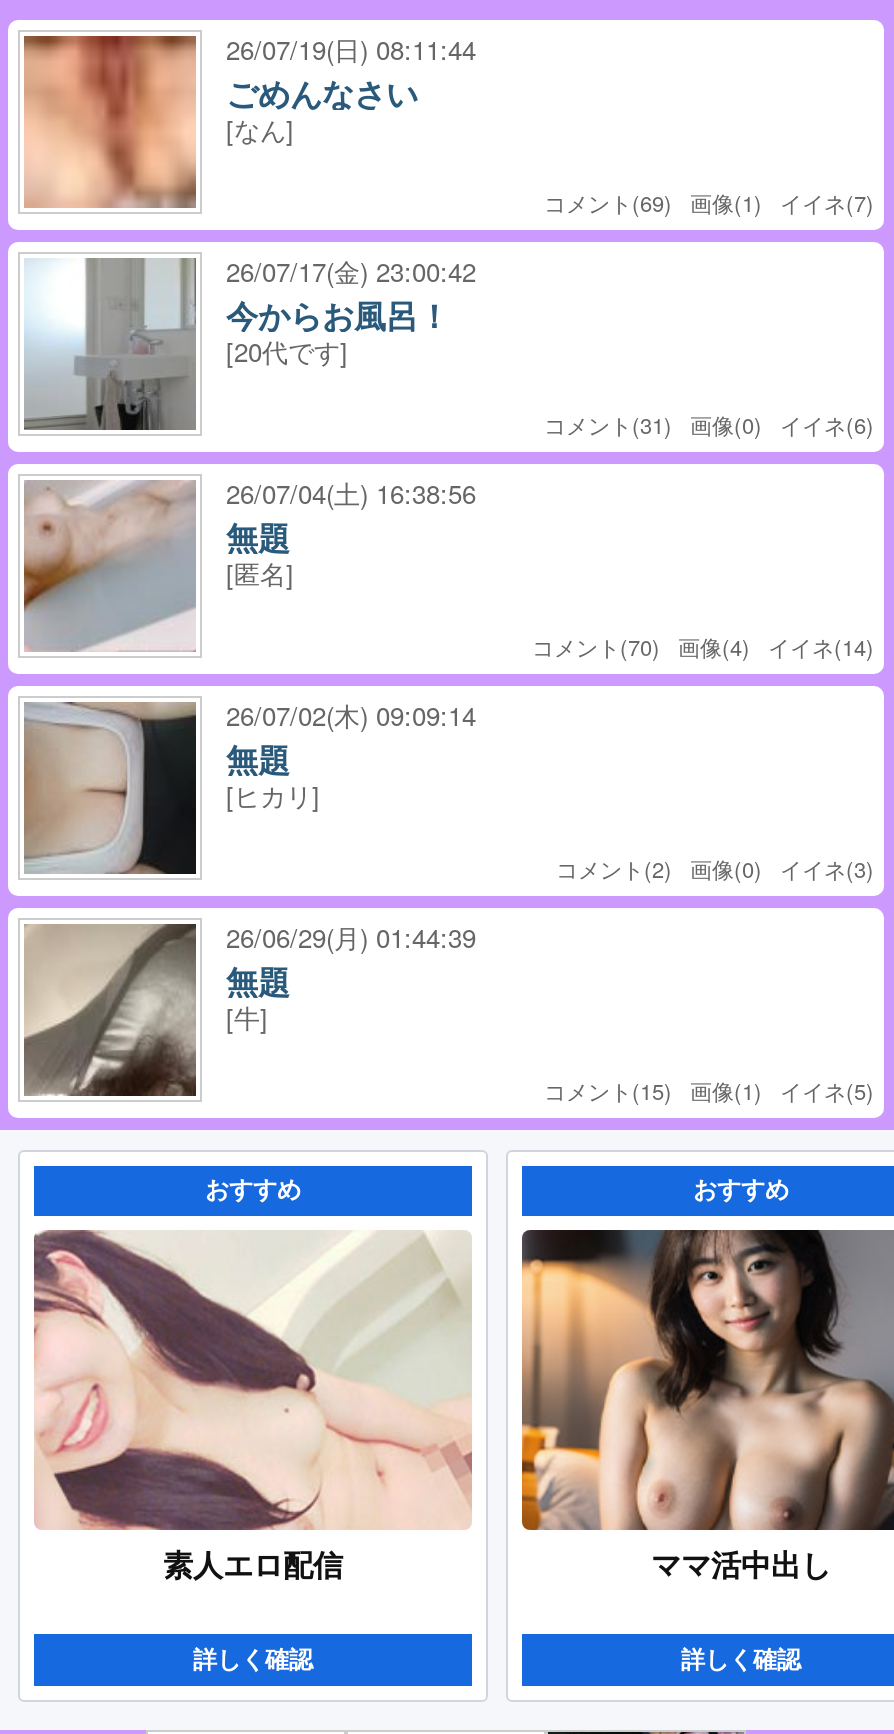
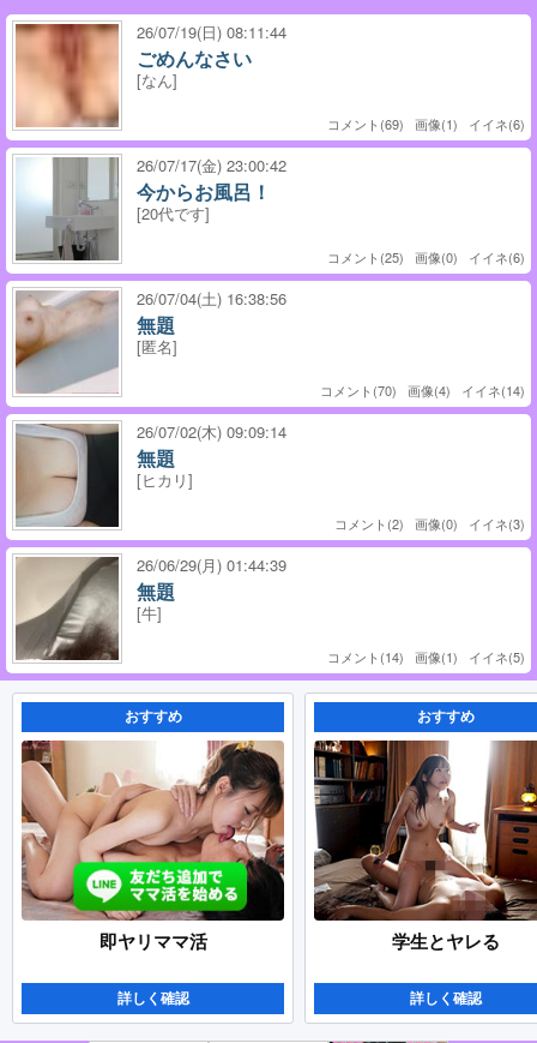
[544,186,874,218] コメント(69) 画像(1) イイネ(7) -> [327,114,525,133] コメント(69) 画像(1) イイネ(6)
[544,408,874,440] コメント(31) 画像(0) イイネ(6) -> [327,247,525,266] コメント(25) 画像(0) イイネ(6)
[544,1074,874,1106] コメント(15) 画像(1) イイネ(5) -> [327,647,525,666] コメント(14) 画像(1) イイネ(5)
[34,1230,472,1582] [image] | 素人エロ配信 -> [22,739,285,952] [image] | 即ヤリママ活
[520,1228,888,1582] [image] | ママ活中出し -> [313,739,533,952] [image] | 学生とヤレる

